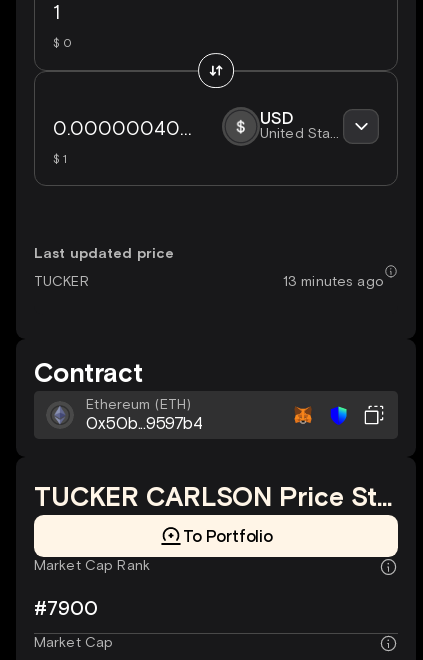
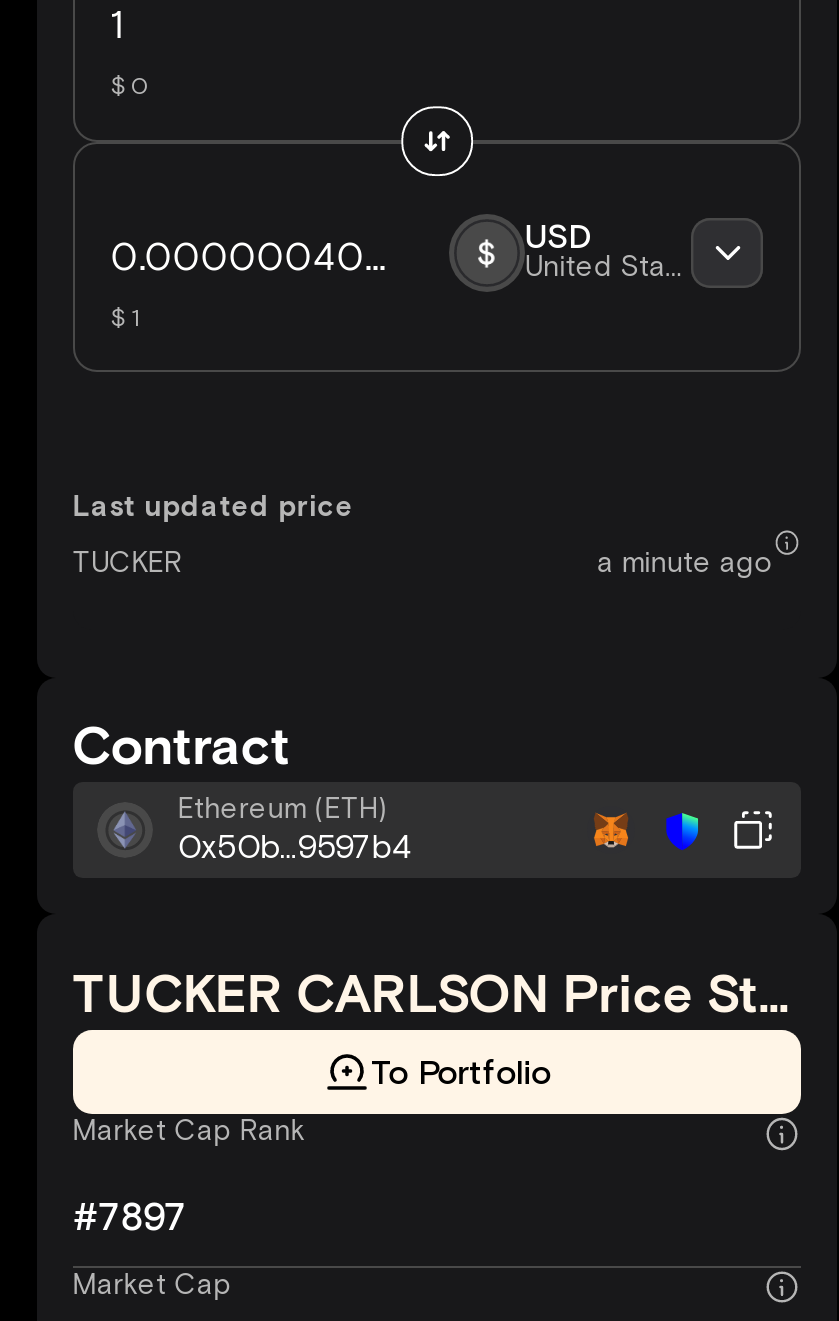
[283,273,384,290] 13 minutes ago -> [597,546,773,580] a minute ago
[34,597,98,621] #7900 -> [73,1195,187,1243] #7897

